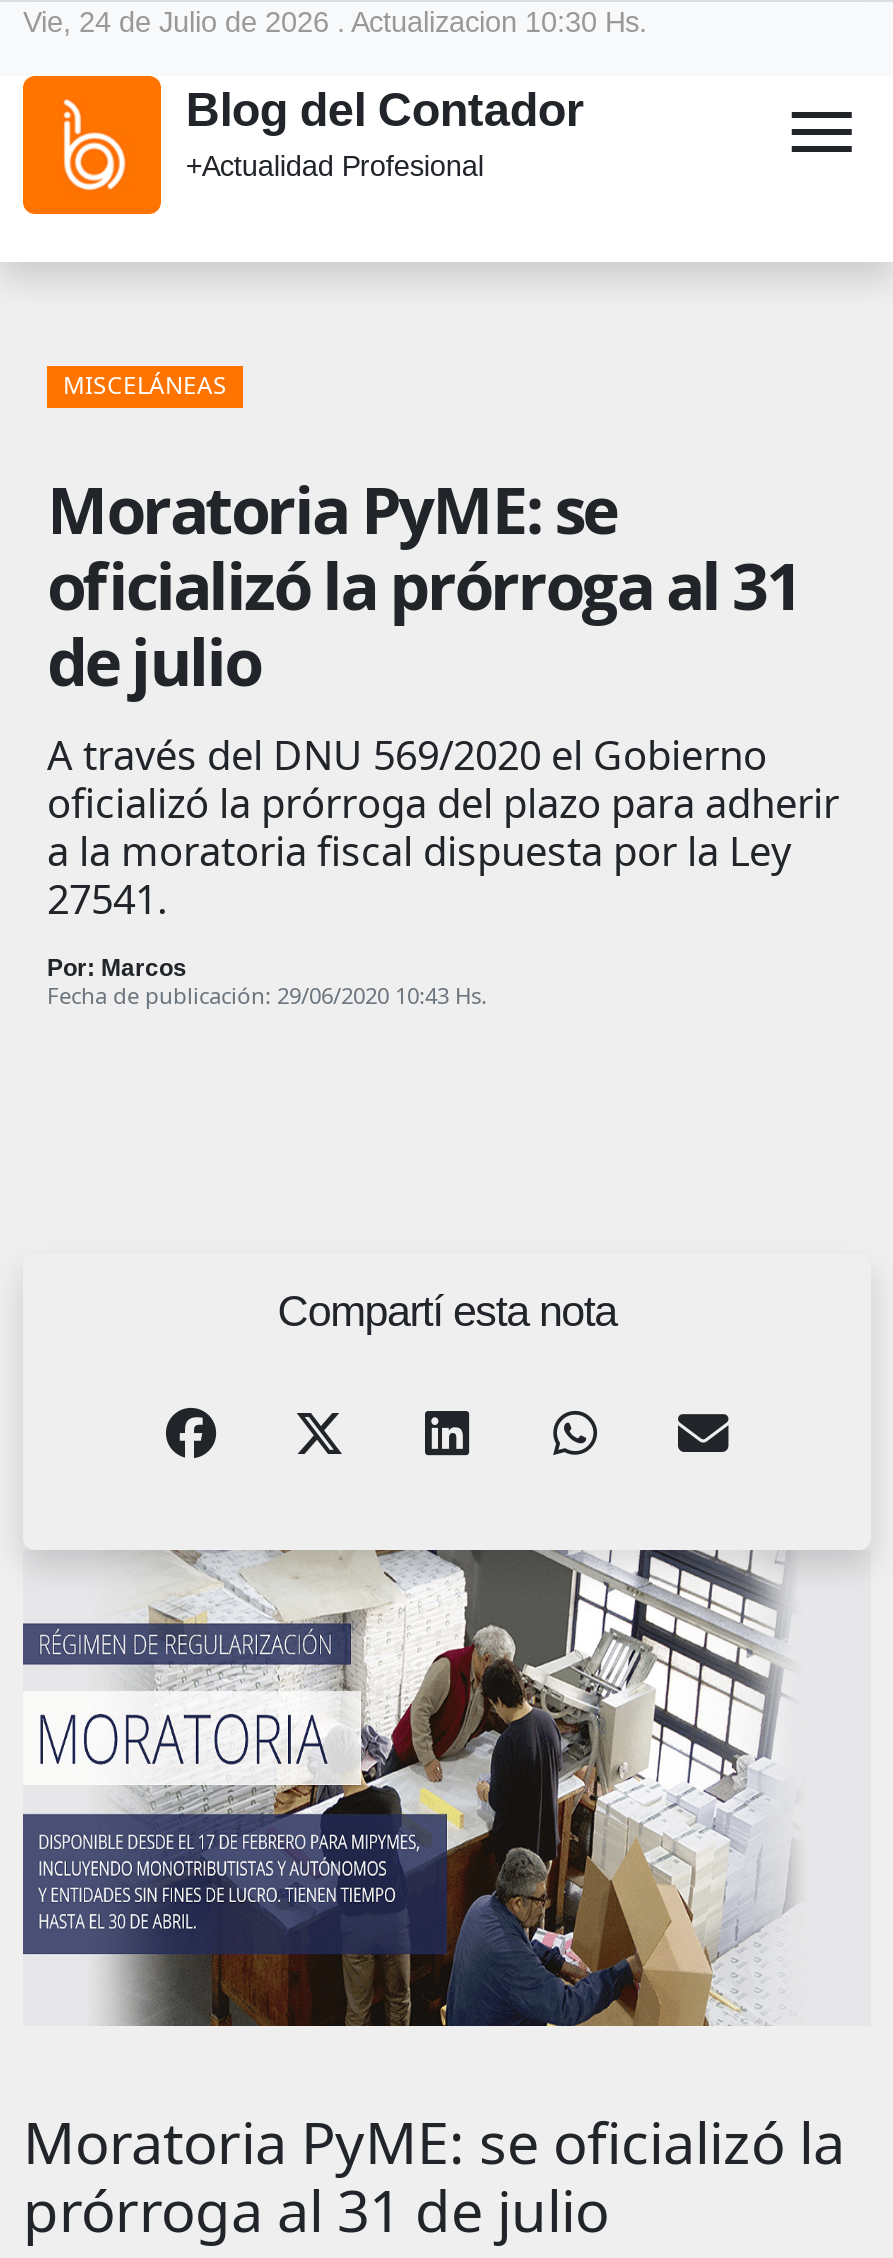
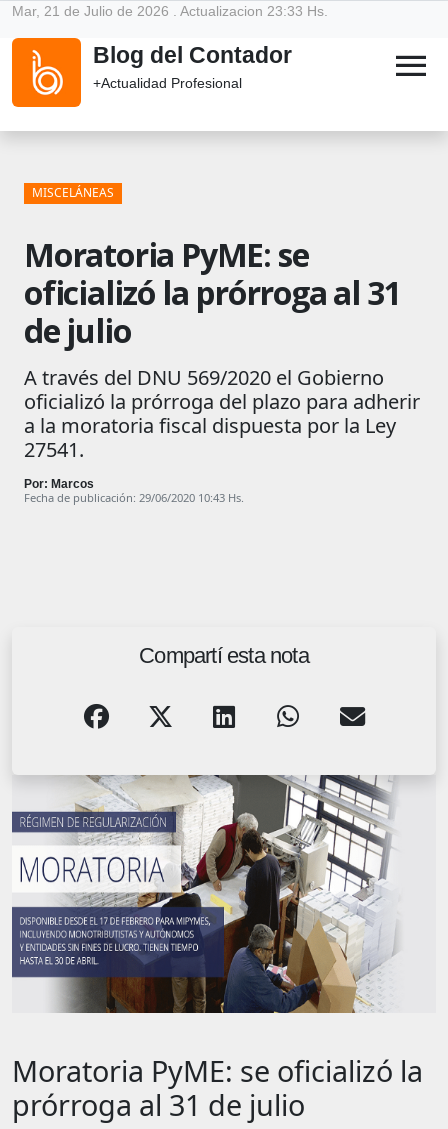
[23,6,647,38] Vie, 24 de Julio de 2026 . Actualizacion 10:30 Hs. -> [12,3,328,19] Mar, 21 de Julio de 2026 . Actualizacion 23:33 Hs.

